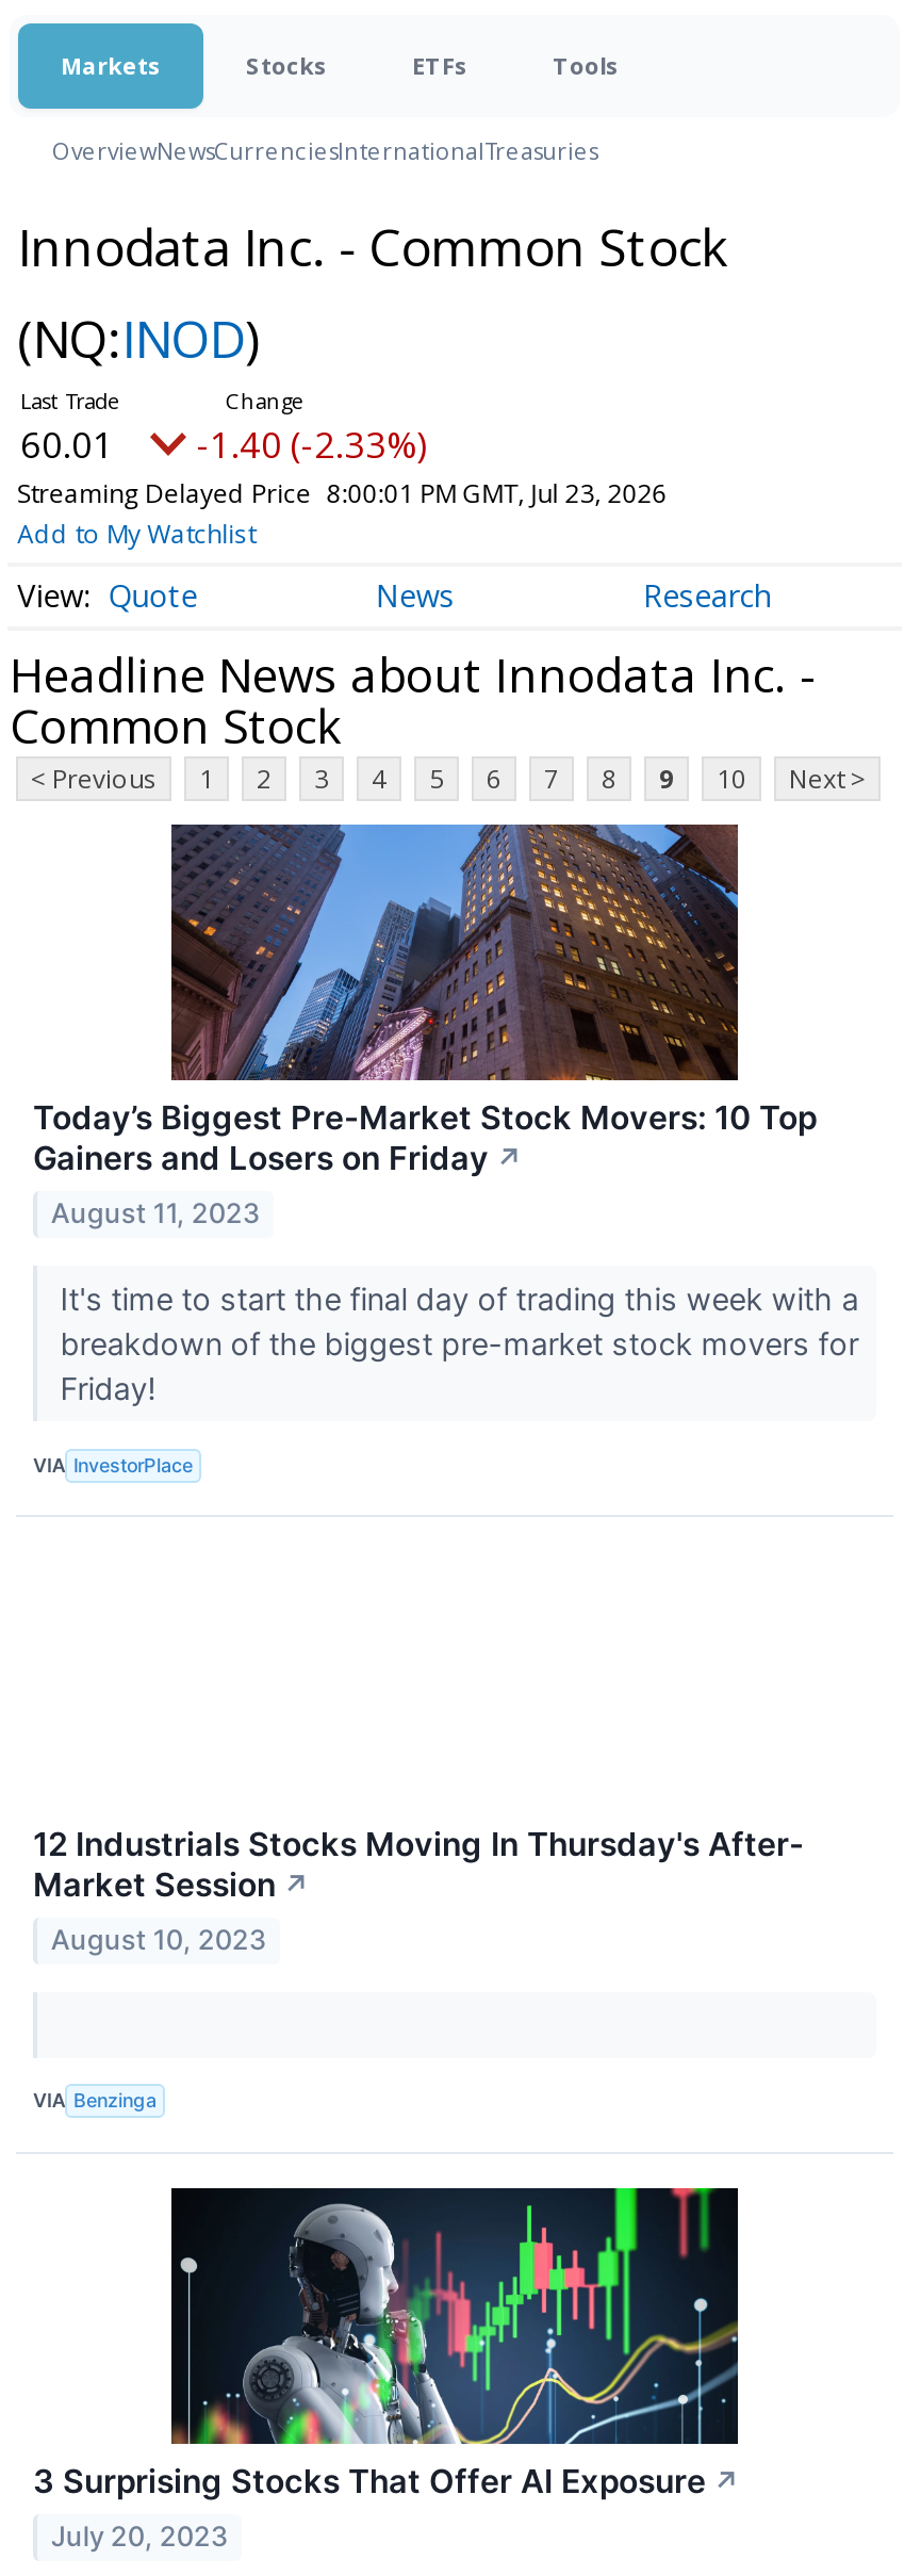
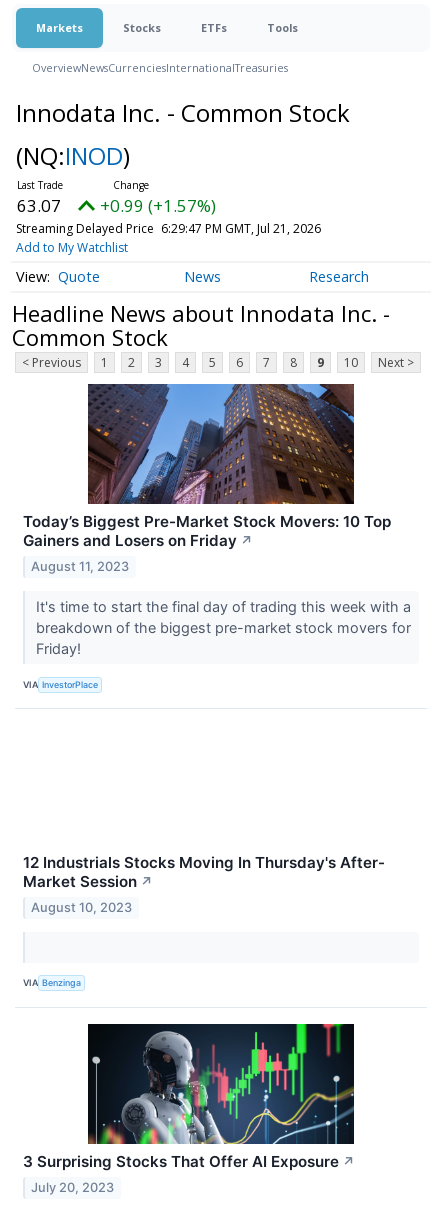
[20,420,114,469] 60.01 -> [17,194,61,217] 63.07
[197,420,427,469] -1.40 (-2.33%) -> [100,194,216,217] +0.99 (+1.57%)
[17,475,667,511] Streaming Delayed Price 8:00:01 PM GMT, Jul 23, 2026 -> [16,220,321,237] Streaming Delayed Price 6:29:47 PM GMT, Jul 21, 2026

